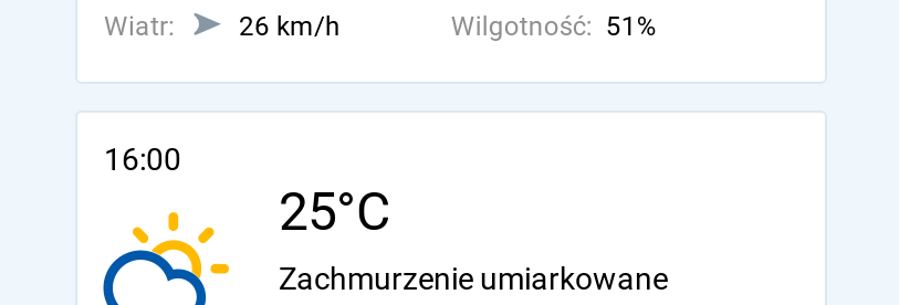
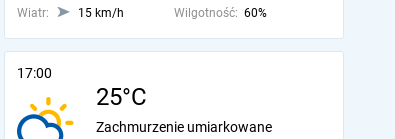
[239,11,341,42] 26 km/h -> [78,6,124,20] 15 km/h
[451,11,657,42] Wilgotność: 51% -> [174,6,267,20] Wilgotność: 60%
[104,141,181,177] 16:00 -> [17,65,52,81] 17:00

